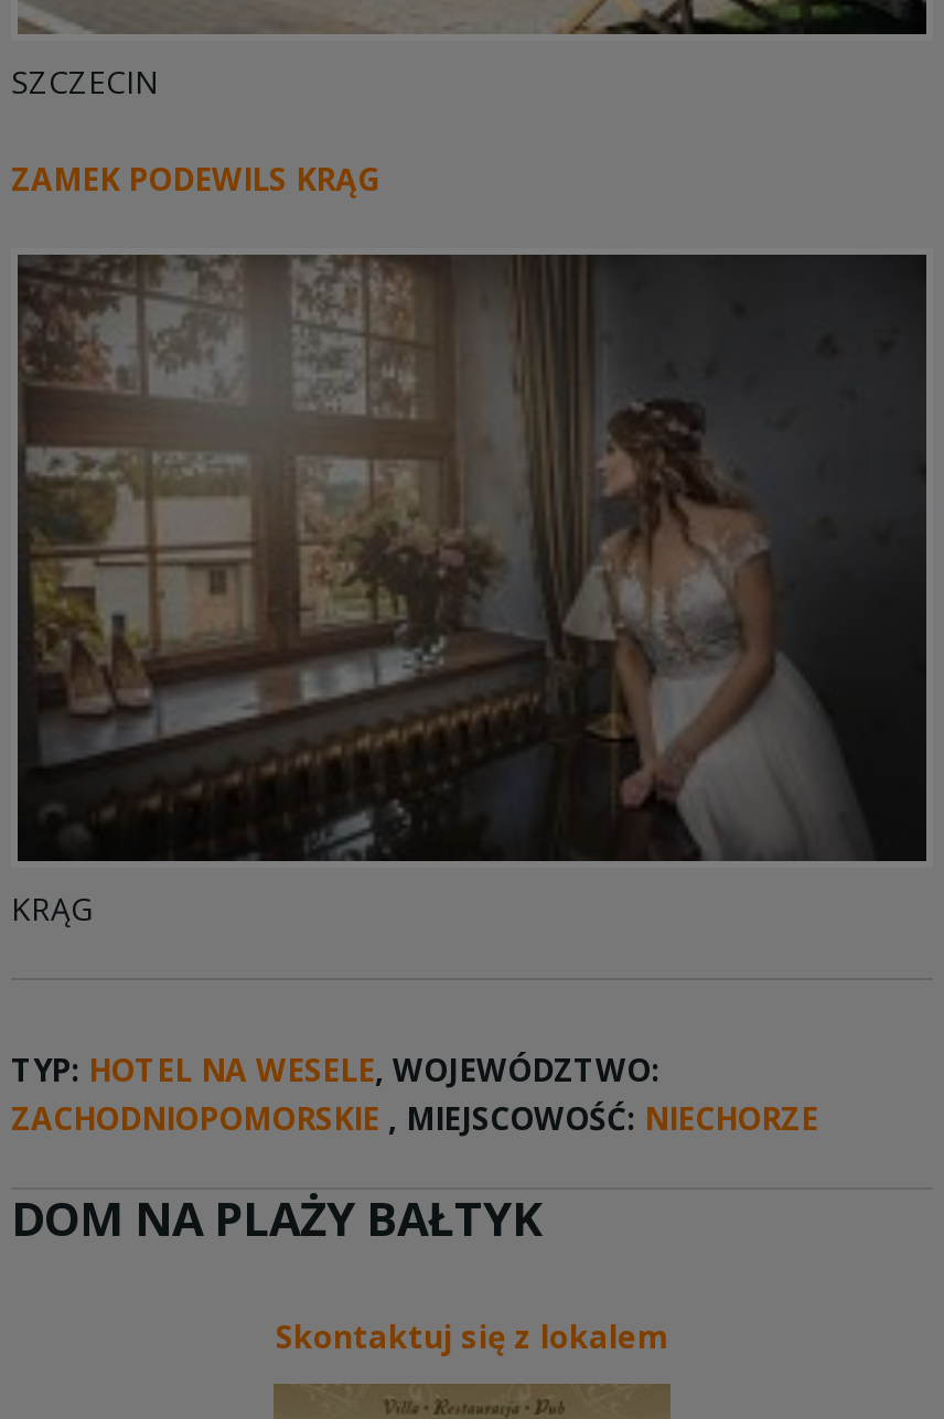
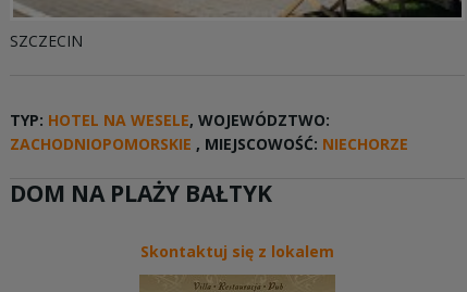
[11,158,379,200] ZAMEK PODEWILS KRĄG -> none
[11,254,926,929] [image] | KRĄG -> none

